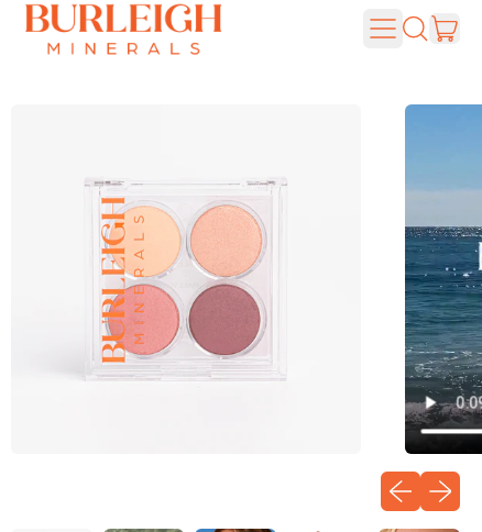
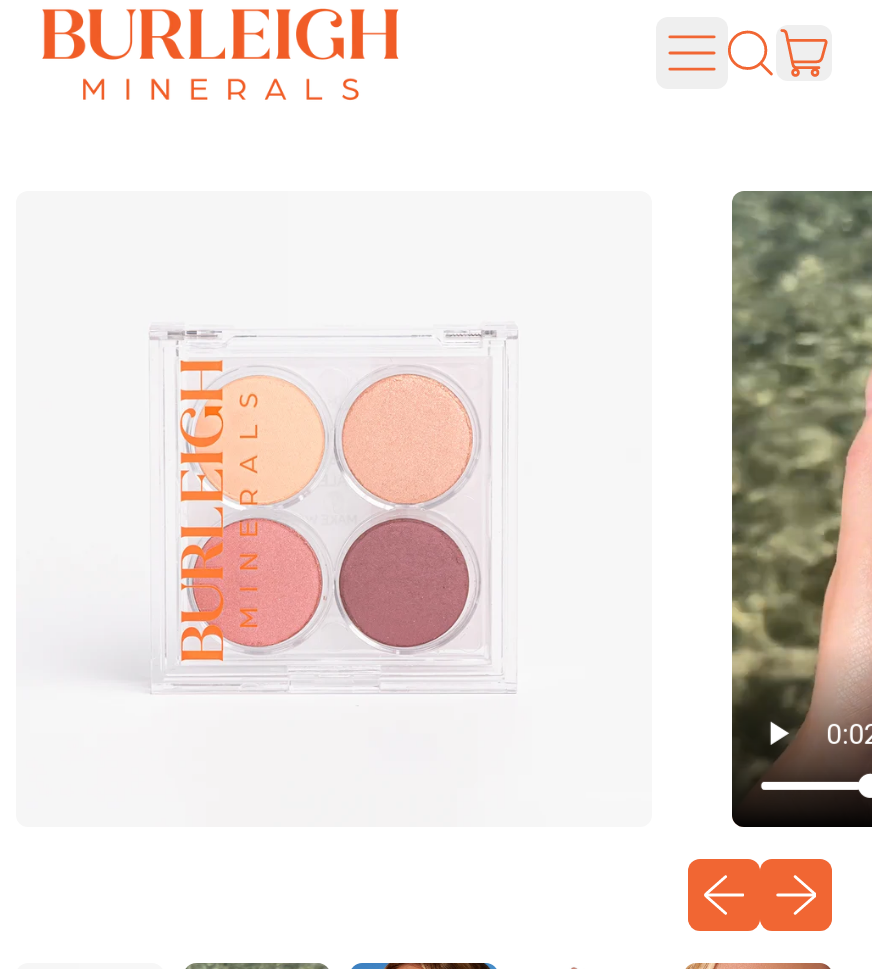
[404,103,479,439] [image] -> [730,189,866,801] [image]

